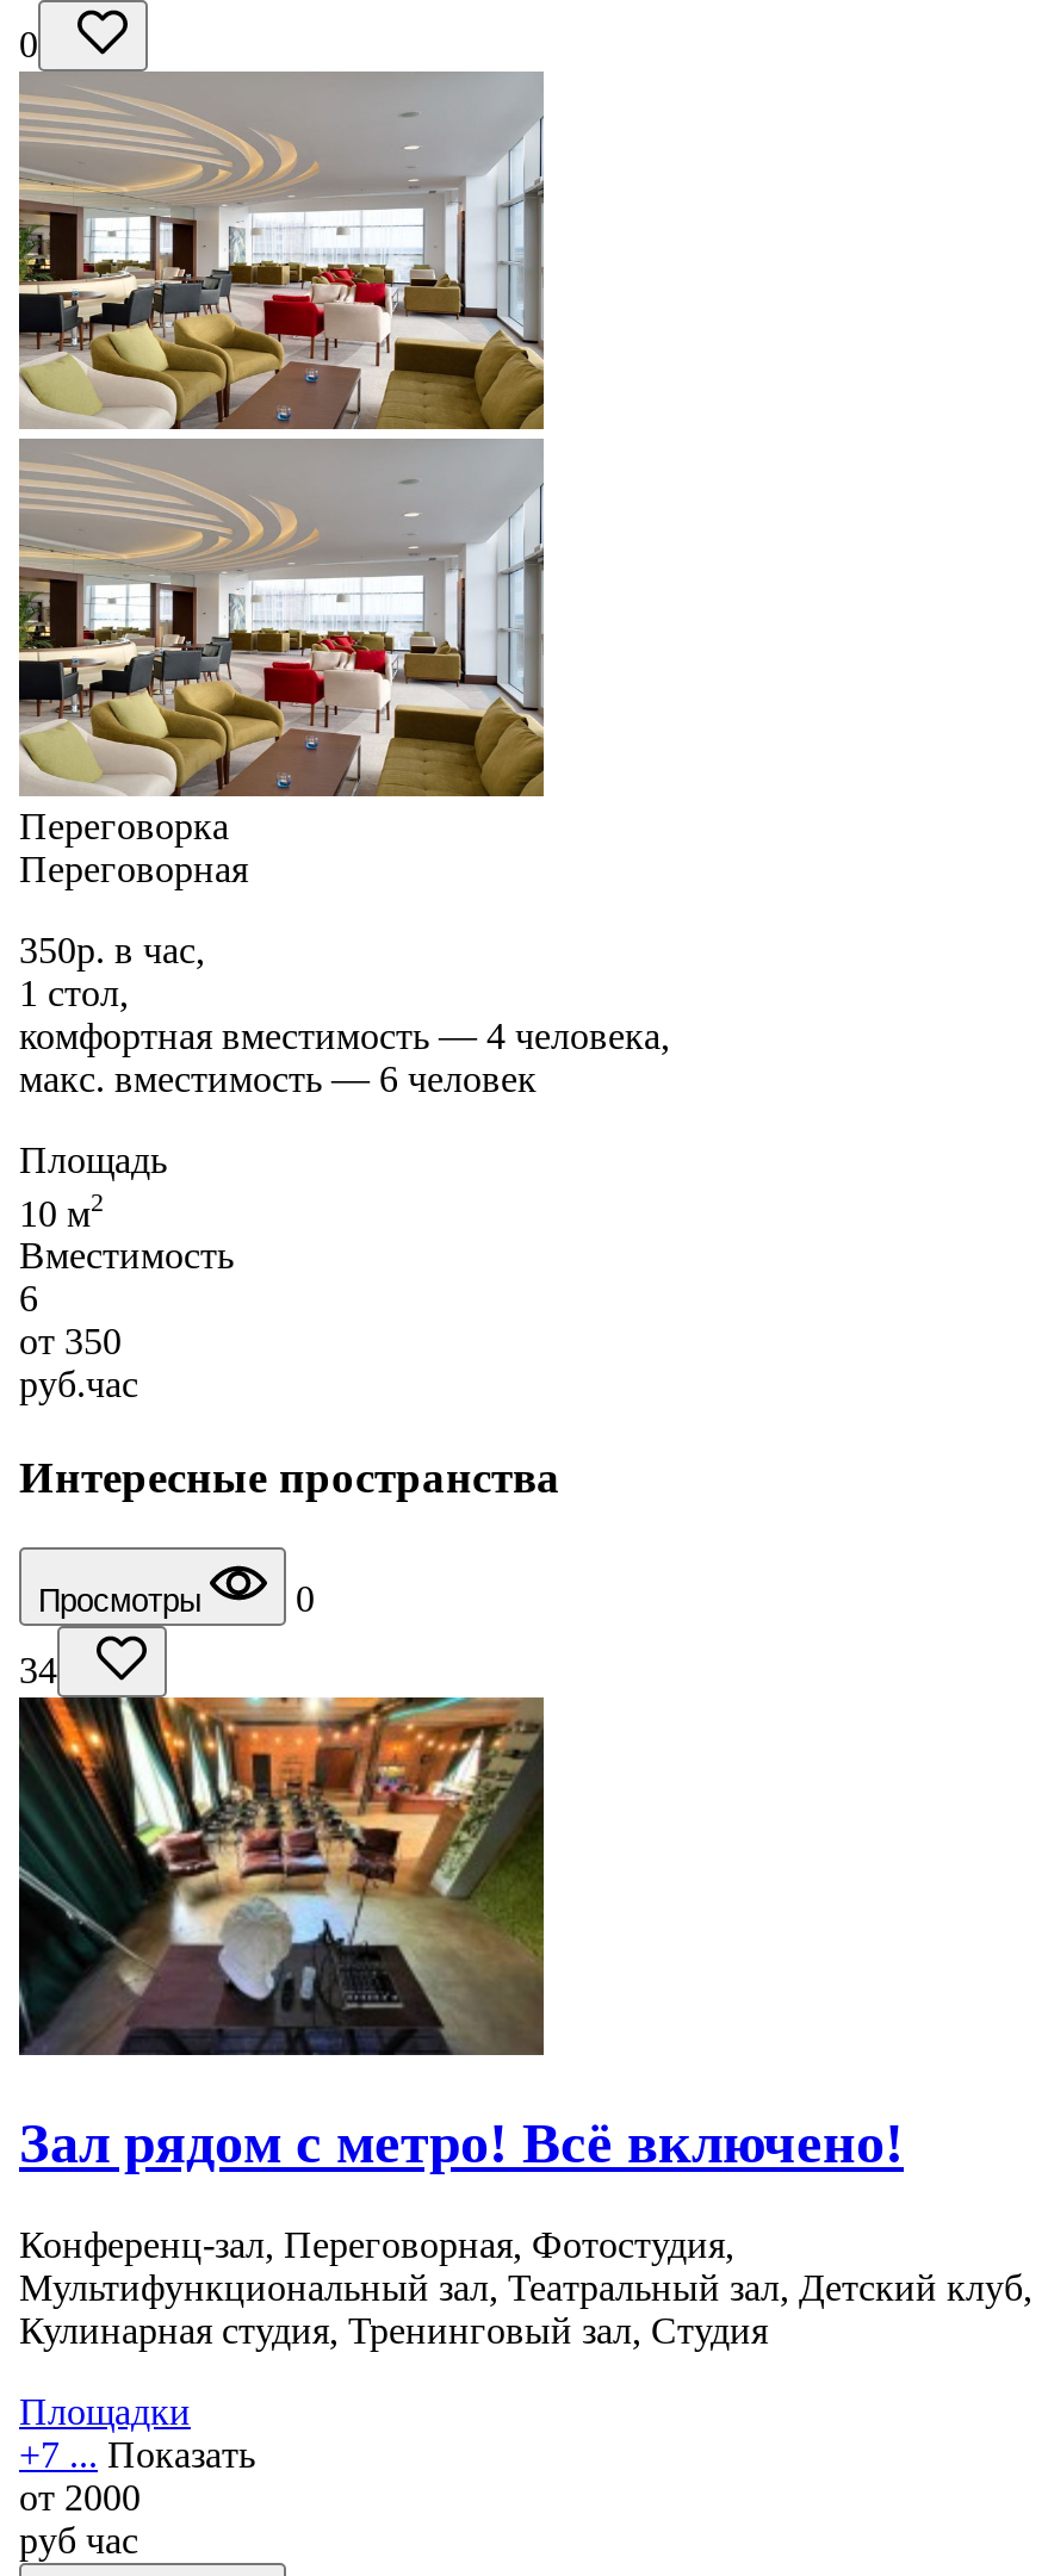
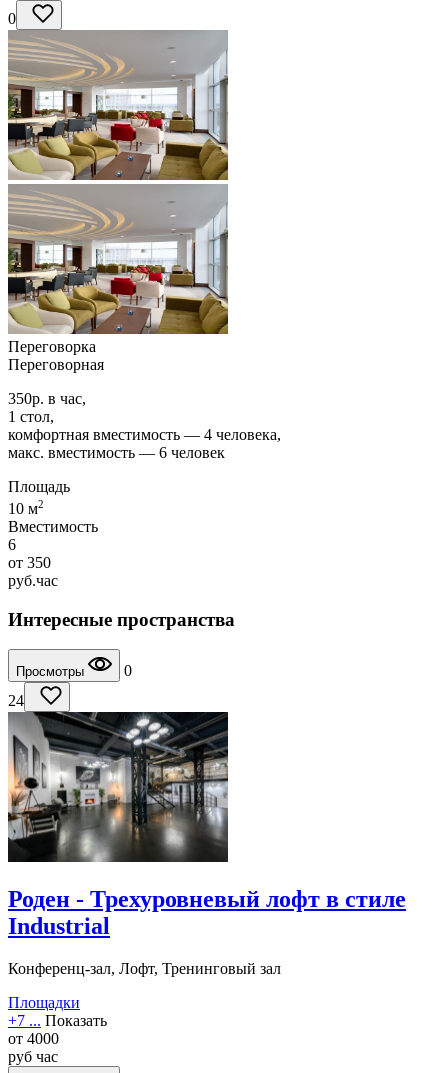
[19,1651,57,1692] 34 -> [8,692,24,709] 24
[17,1695,904,2175] [image] | Зал рядом с метро! Всё включено! -> [8,711,406,939] [image] | Роден - Трехуровневый лофт в стиле | Industrial
[19,2225,1033,2351] Конференц-зал, Переговорная, Фотостудия, | Мультифункциональный зал, Театральный зал, Детский клуб, | Кулинарная студия, Тренинговый зал, Студия -> [8,960,281,977] Конференц-зал, Лофт, Тренинговый зал
[19,2478,141,2518] от 2000 -> [8,1030,59,1047] от 4000

